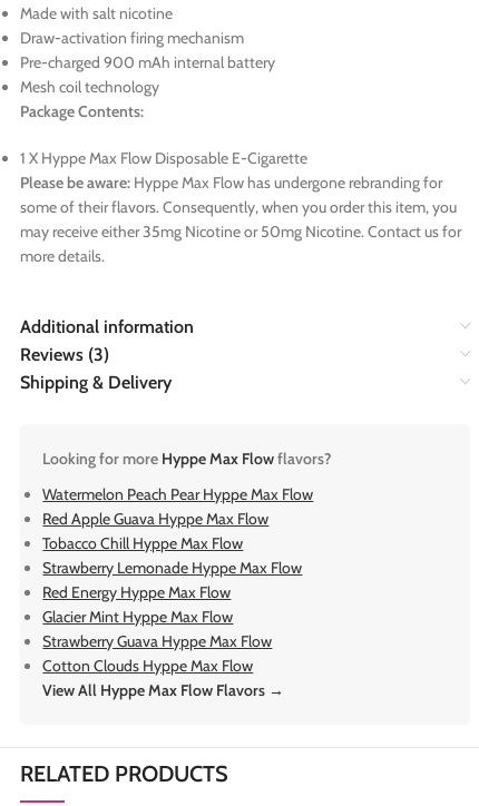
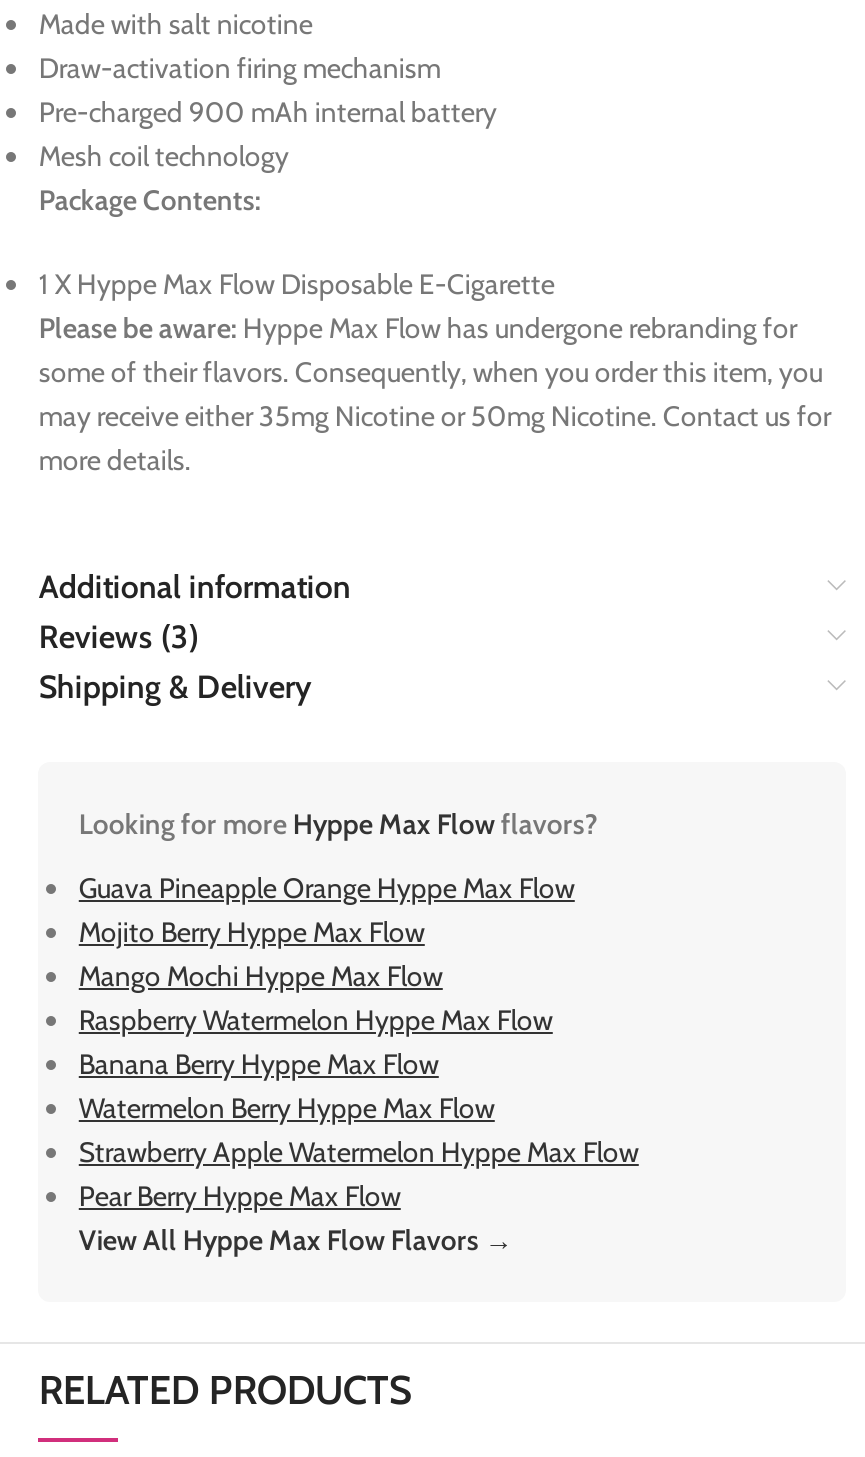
[43,485,313,676] Watermelon Peach Pear Hyppe Max Flow | Red Apple Guava Hyppe Max Flow | Tobacco Chill Hyppe Max Flow | Strawberry Lemonade Hyppe Max Flow | Red Energy Hyppe Max Flow | Glacier Mint Hyppe Max Flow | Strawberry Guava Hyppe Max Flow | Cotton Clouds Hyppe Max Flow -> [79,871,639,1215] Guava Pineapple Orange Hyppe Max Flow | Mojito Berry Hyppe Max Flow | Mango Mochi Hyppe Max Flow | Raspberry Watermelon Hyppe Max Flow | Banana Berry Hyppe Max Flow | Watermelon Berry Hyppe Max Flow | Strawberry Apple Watermelon Hyppe Max Flow | Pear Berry Hyppe Max Flow

